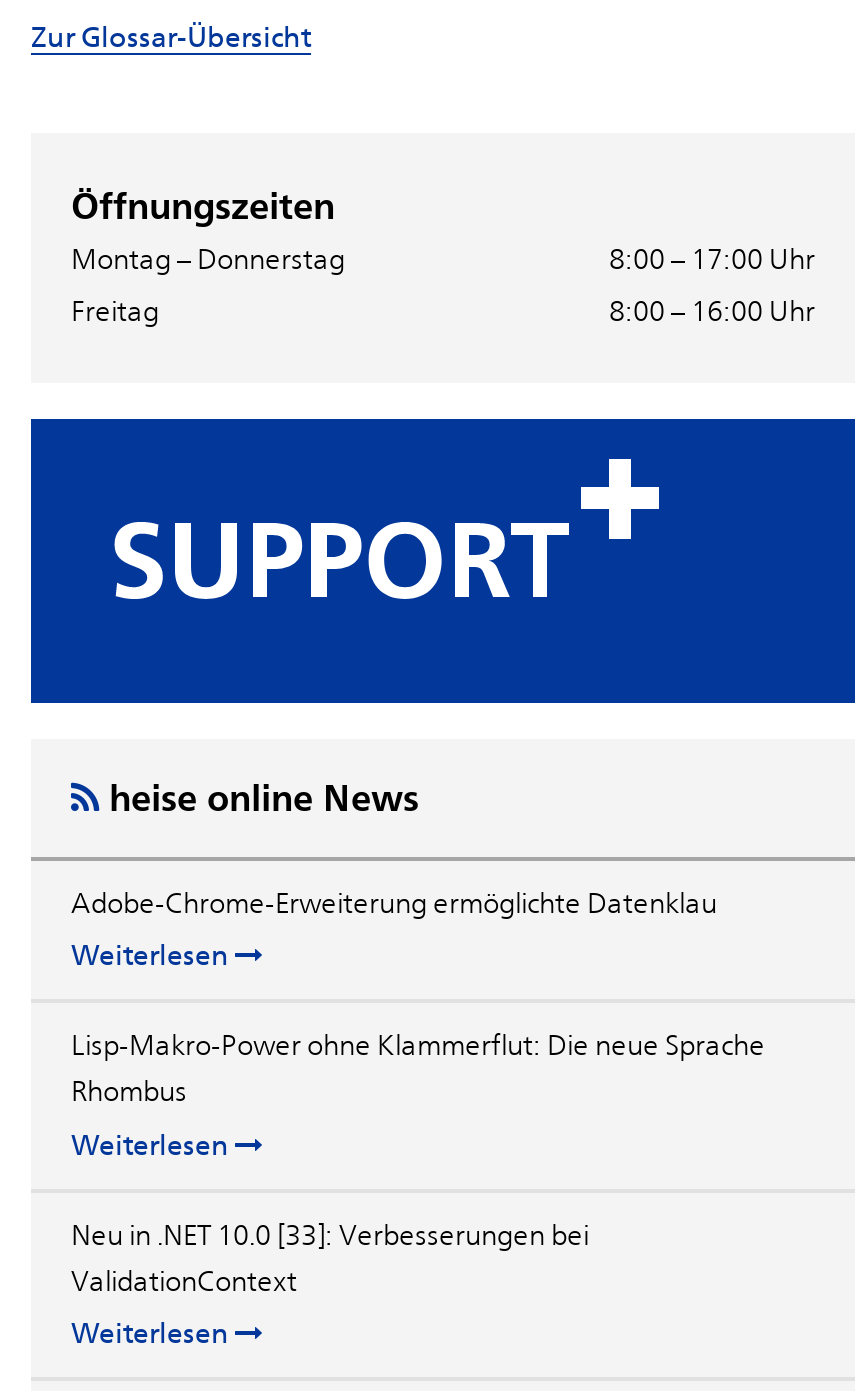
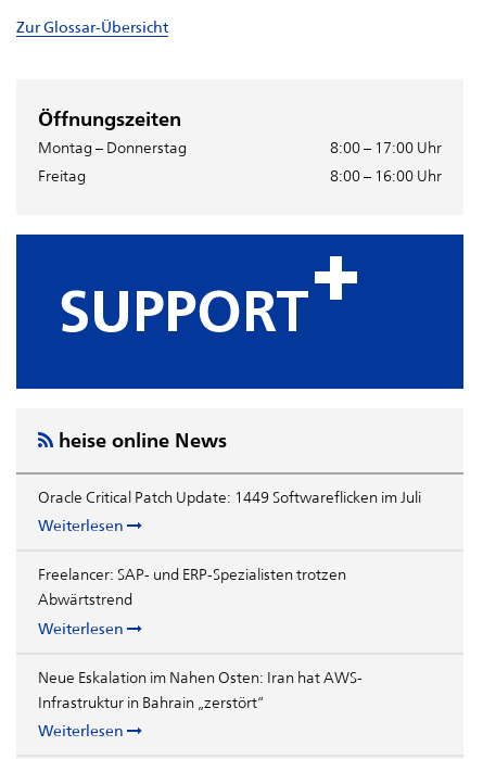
[71,886,717,918] Adobe-Chrome-Erweiterung ermöglichte Datenklau -> [38,488,421,506] Oracle Critical Patch Update: 1449 Softwareflicken im Juli
[71,1029,765,1107] Lisp-Makro-Power ohne Klammerflut: Die neue Sprache | Rhombus -> [38,566,346,608] Freelancer: SAP- und ERP-Spezialisten trotzen | Abwärtstrend
[71,1218,589,1296] Neu in .NET 10.0 [33]: Verbesserungen bei | ValidationContext -> [38,668,363,711] Neue Eskalation im Nahen Osten: Iran hat AWS- | Infrastruktur in Bahrain „zerstört“

